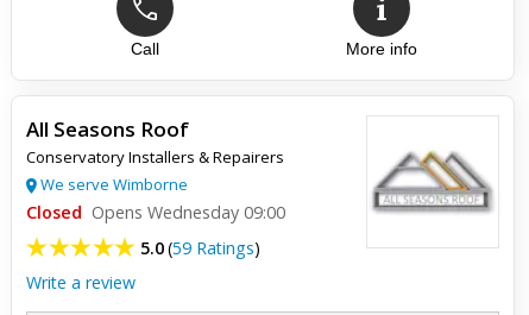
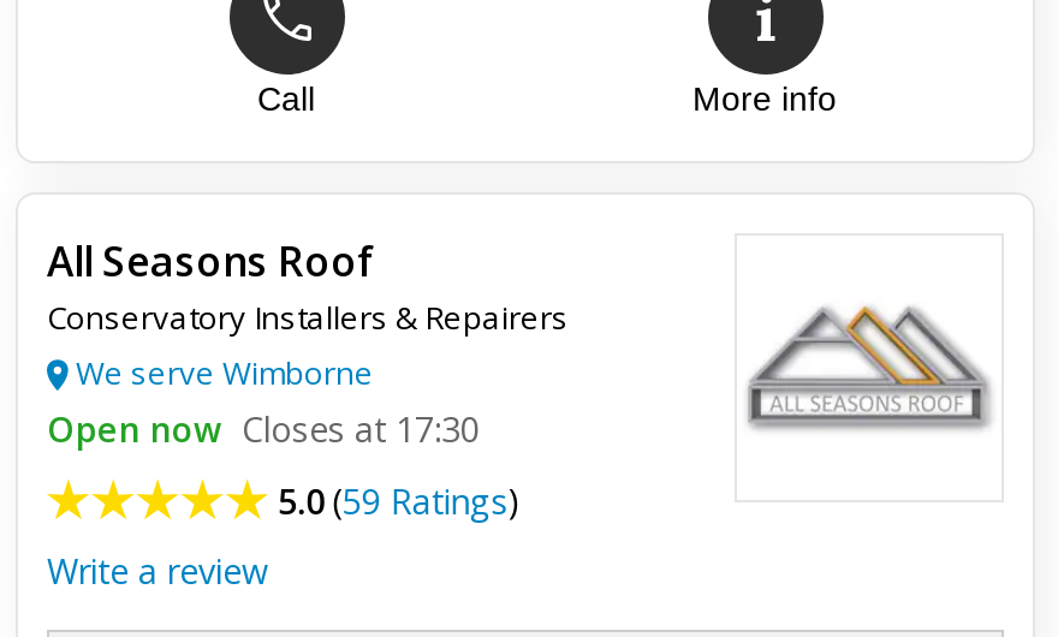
[26,201,285,223] Closed Opens Wednesday 09:00 -> [47,406,480,451] Open now Closes at 17:30

